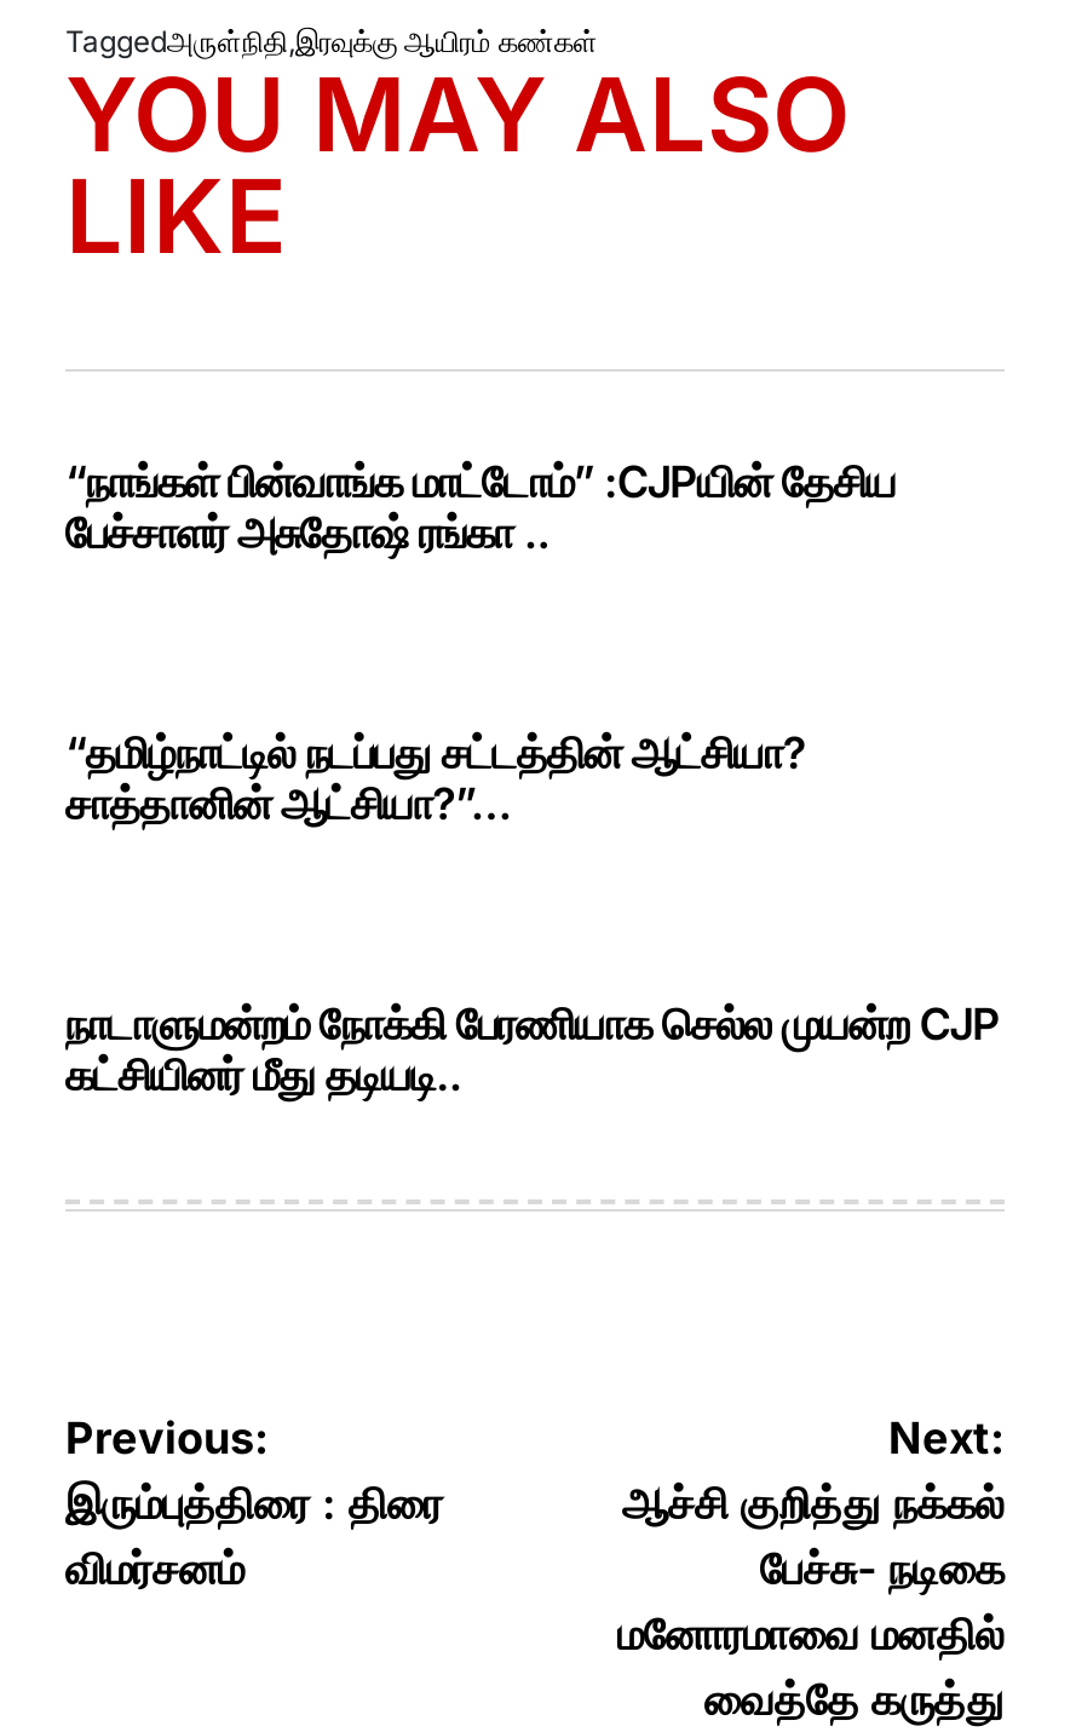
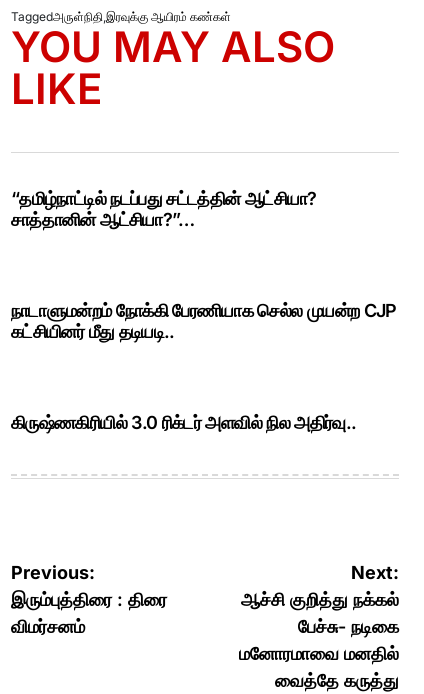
[65,455,896,557] “நாங்கள் பின்வாங்க மாட்டோம்” :CJPயின் தேசிய | பேச்சாளர் அசுதோஷ் ரங்கா .. -> none
moved [65,726,999,1048] -> [11,187,397,320]: “தமிழ்நாட்டில் நடப்பது சட்டத்தின் ஆட்சியா? | சாத்தானின் ஆட்சியா?”… | நாடாளுமன்றம் நோக்கி பேரணியாக செல்ல முயன்ற CJP
none -> [11,411,356,432] கிருஷ்ணகிரியில் 3.0 ரிக்டர் அளவில் நில அதிர்வு..

